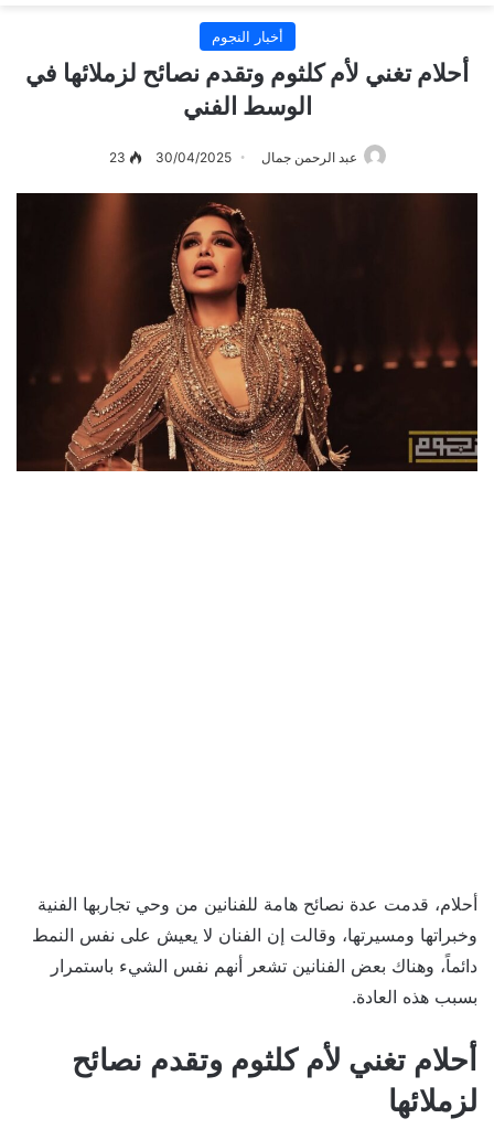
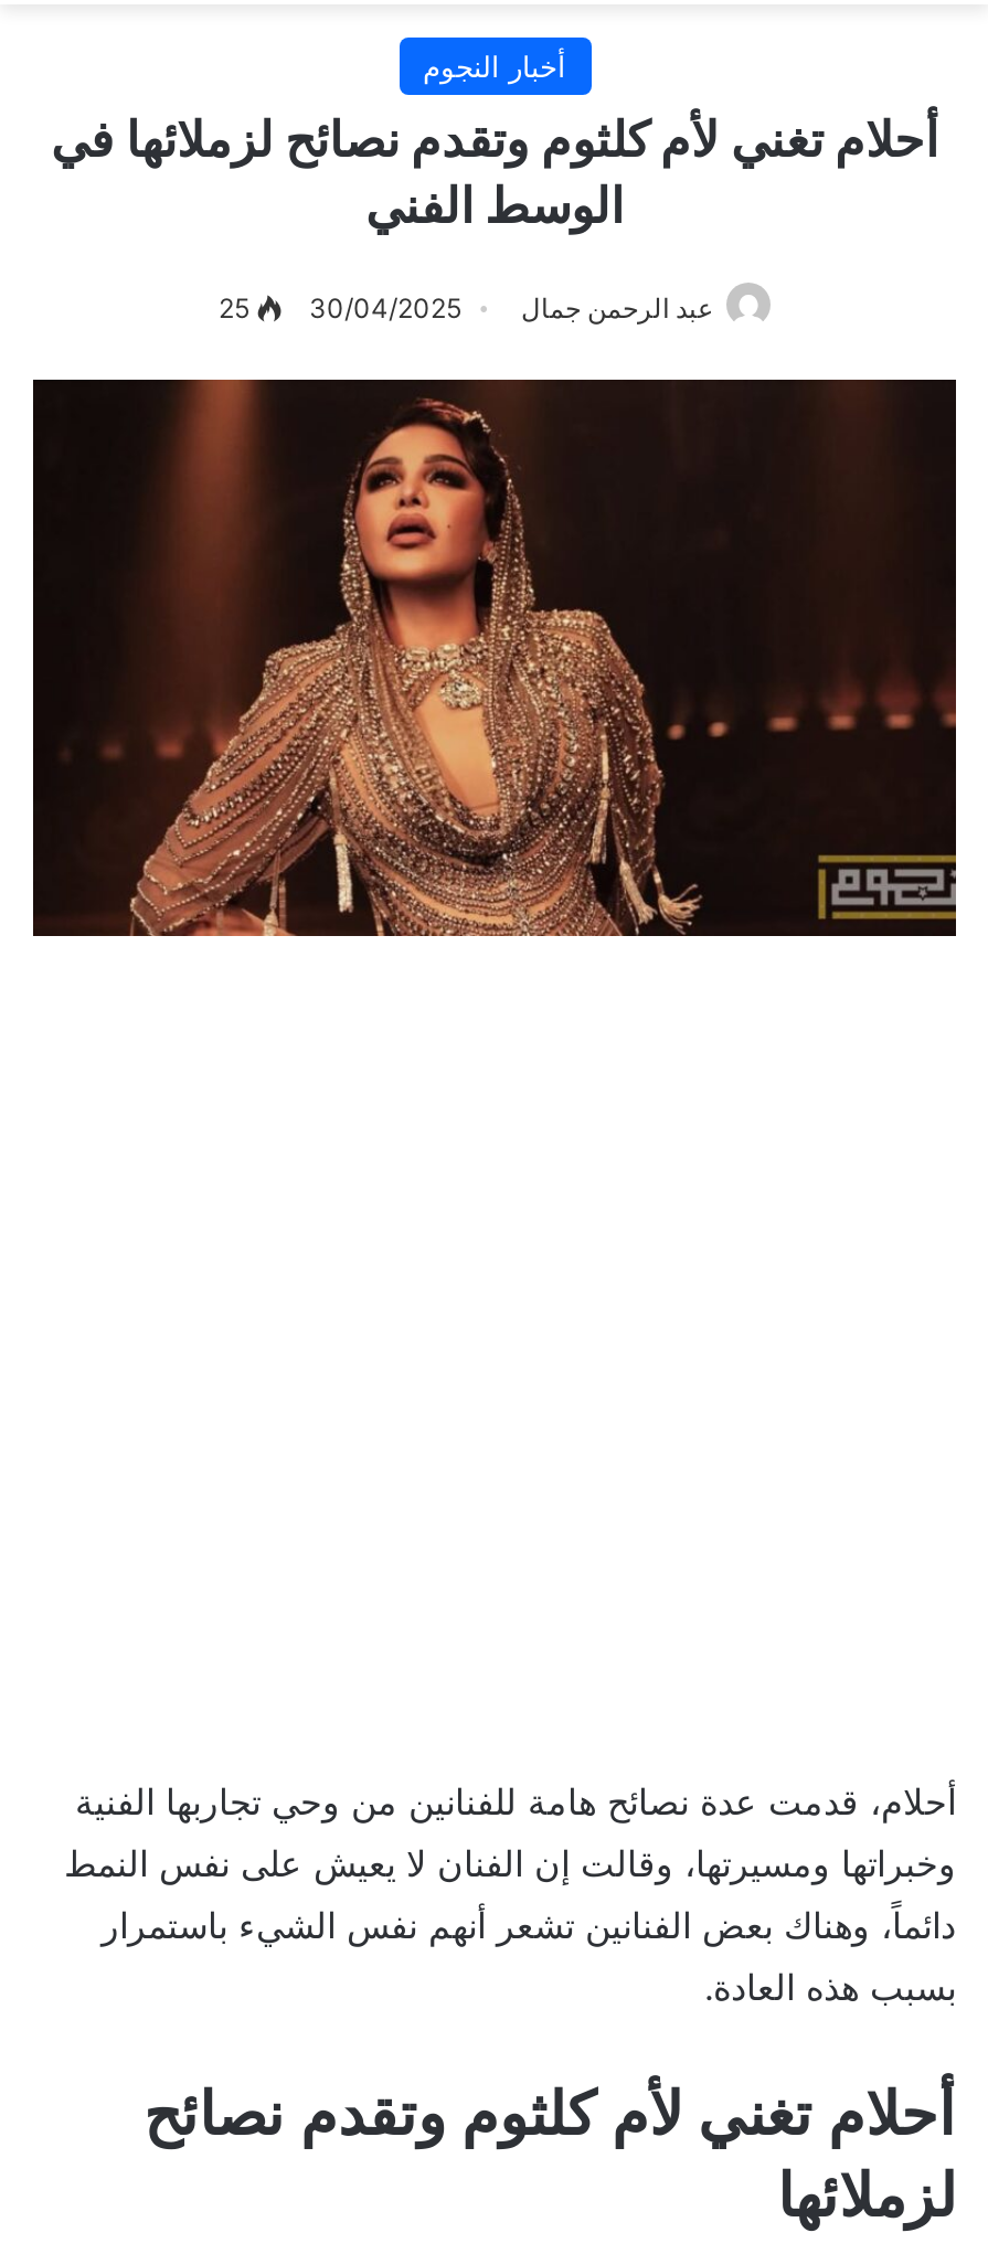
[109,149,357,166] عبد الرحمن جمال 30/04/2025 23 -> [219,292,713,325] عبد الرحمن جمال 30/04/2025 25

